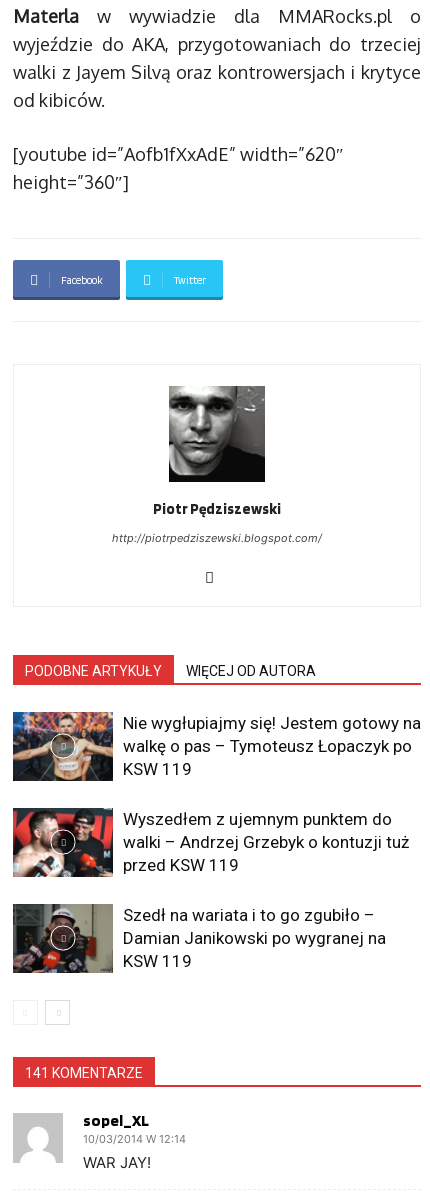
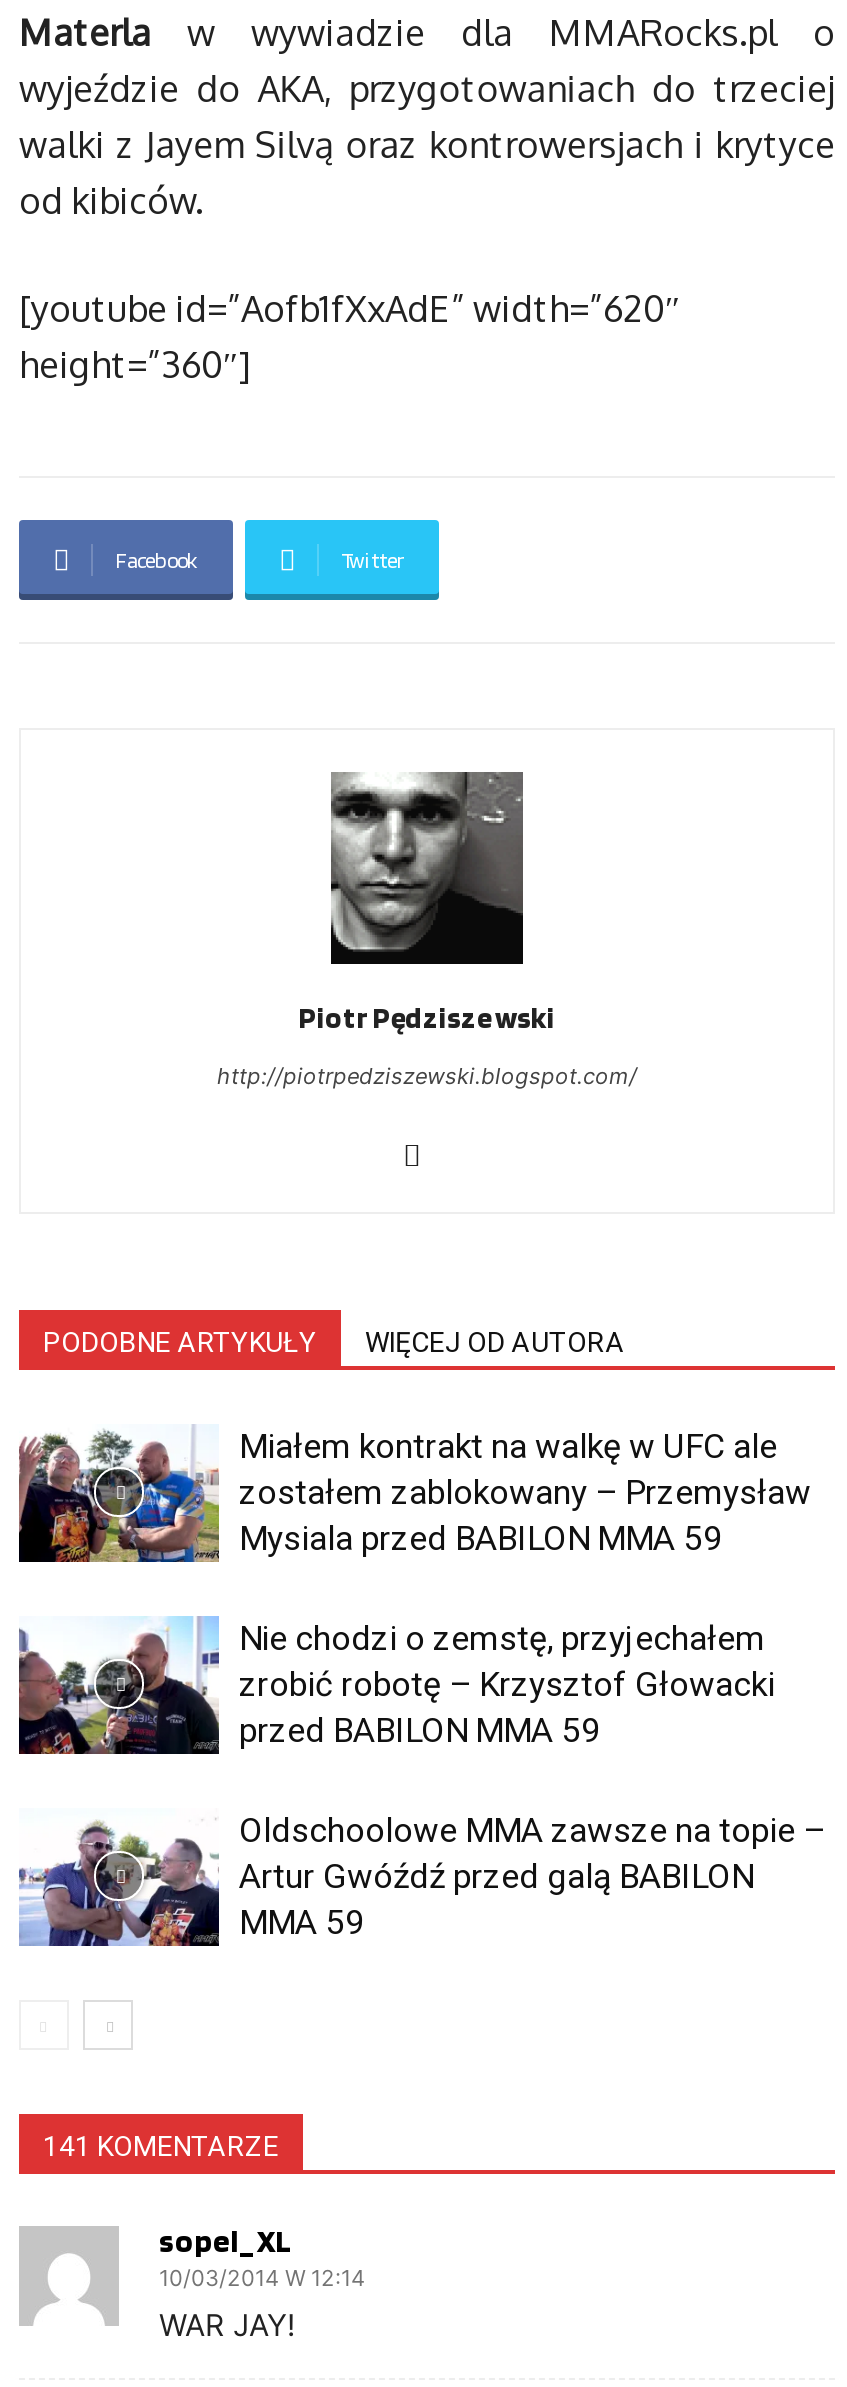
[12,711,421,782] [image] | Nie wygłupiajmy się! Jestem gotowy na | walkę o pas – Tymoteusz Łopaczyk po | KSW 119 -> [17,1424,811,1564] [image] | Miałem kontrakt na walkę w UFC ale | zostałem zablokowany – Przemysław | Mysiala przed BABILON MMA 59
[12,807,409,878] [image] | Wyszedłem z ujemnym punktem do | walki – Andrzej Grzebyk o kontuzji tuż | przed KSW 119 -> [17,1616,775,1756] [image] | Nie chodzi o zemstę, przyjechałem | zrobić robotę – Krzysztof Głowacki | przed BABILON MMA 59
[12,903,386,974] [image] | Szedł na wariata i to go zgubiło – | Damian Janikowski po wygranej na | KSW 119 -> [19,1808,825,1948] [image] | Oldschoolowe MMA zawsze na topie – | Artur Gwóźdź przed galą BABILON | MMA 59

